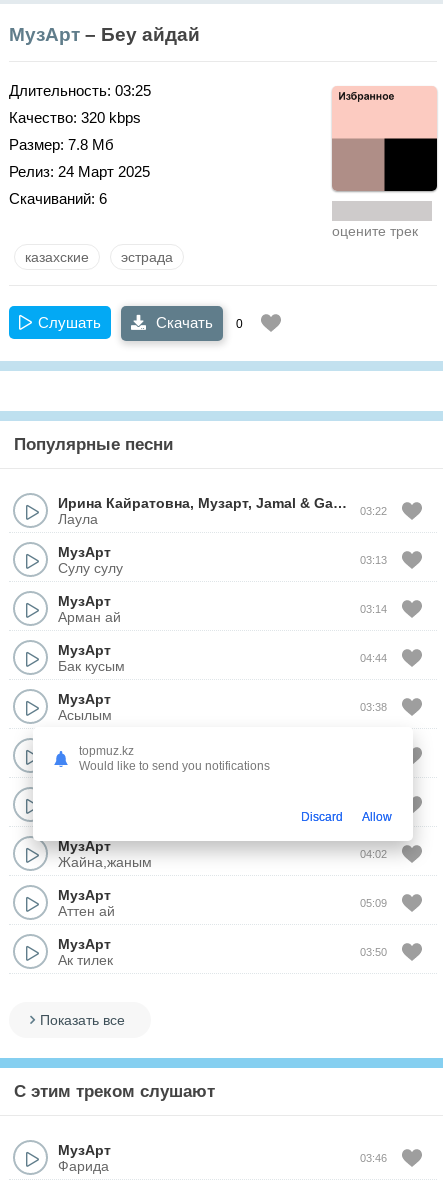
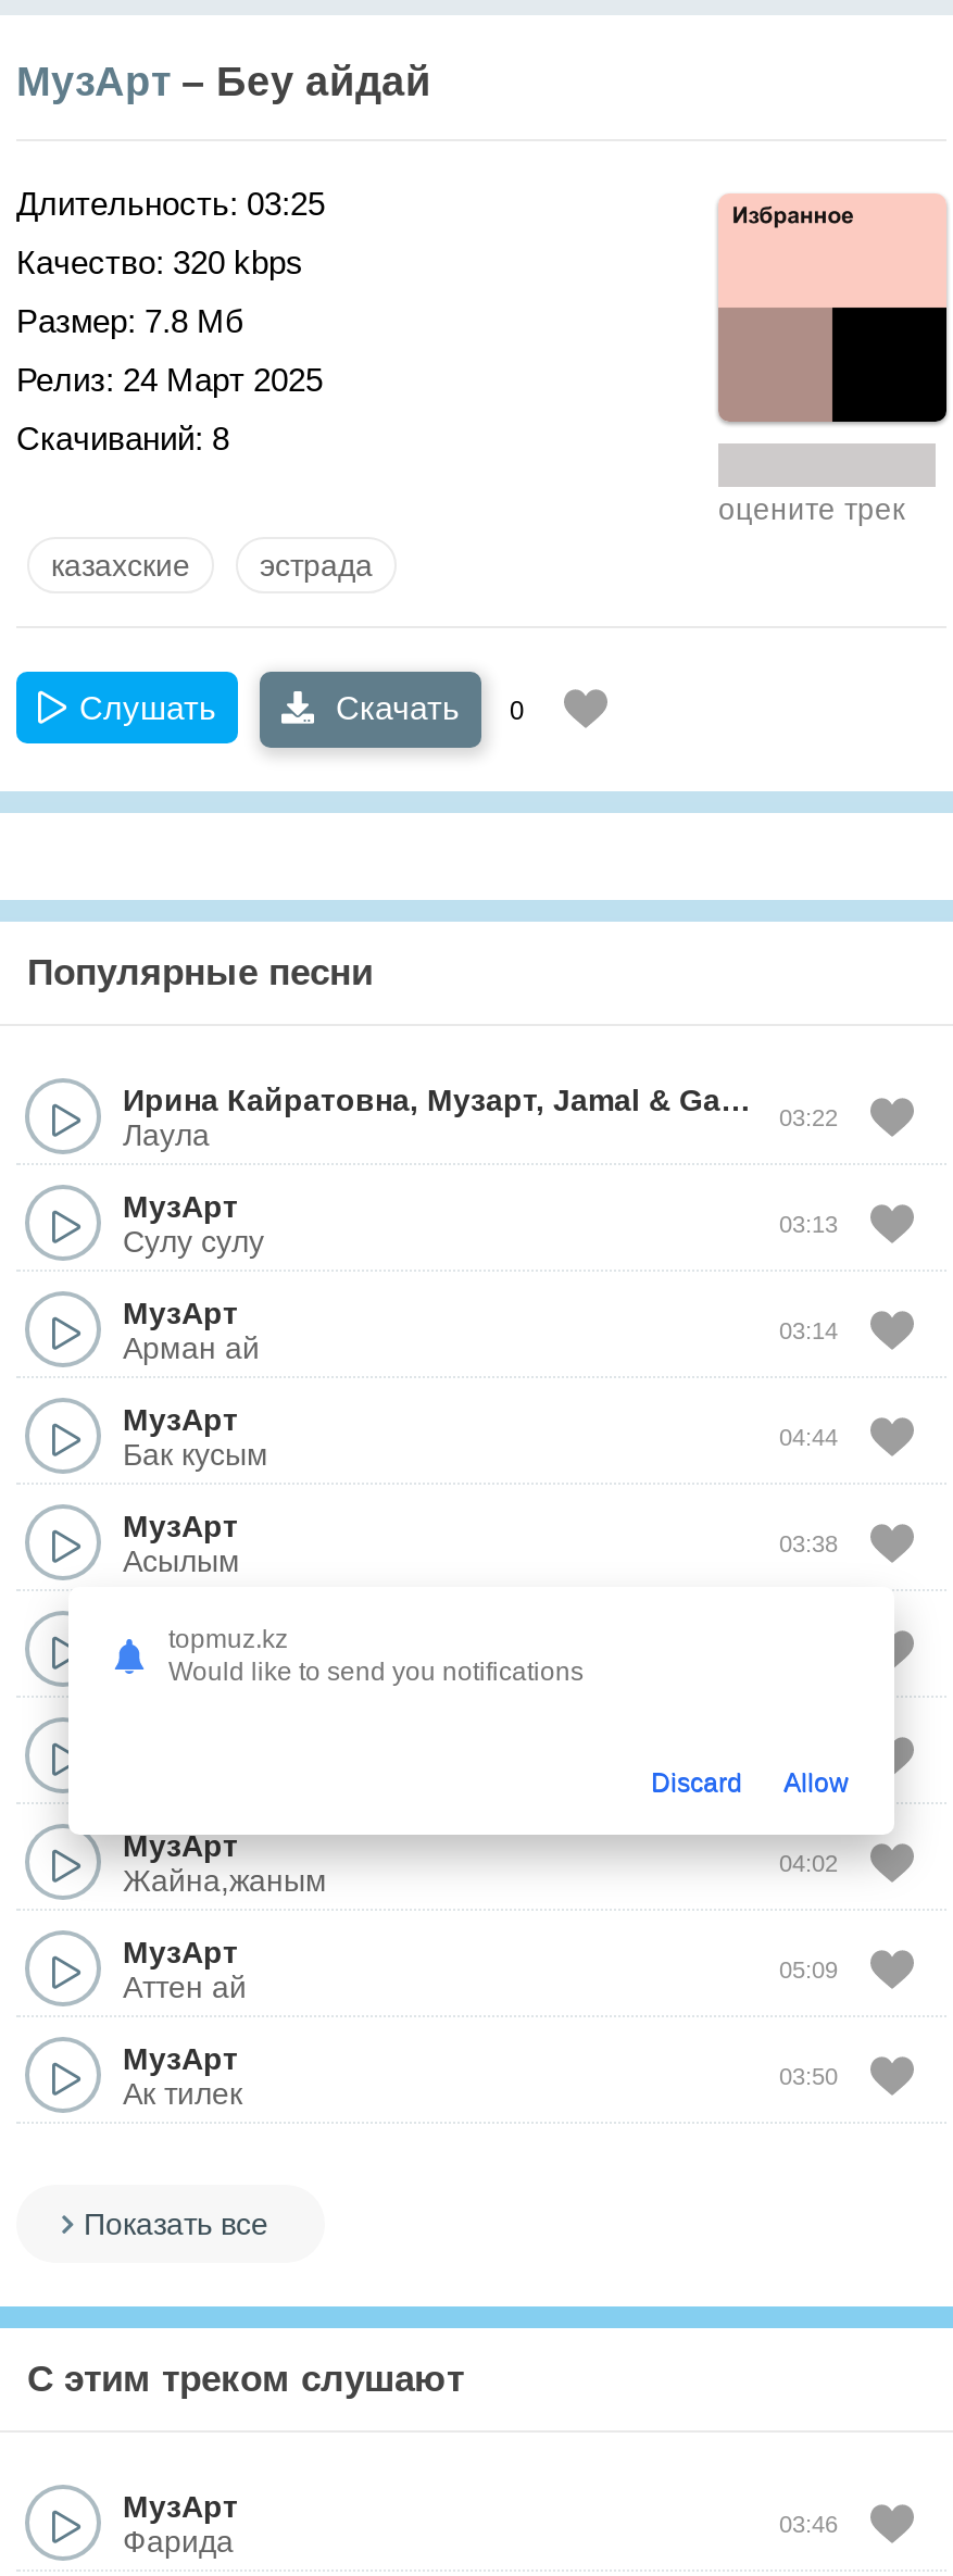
[9,190,107,207] Скачиваний: 6 -> [16,420,229,457] Скачиваний: 8

